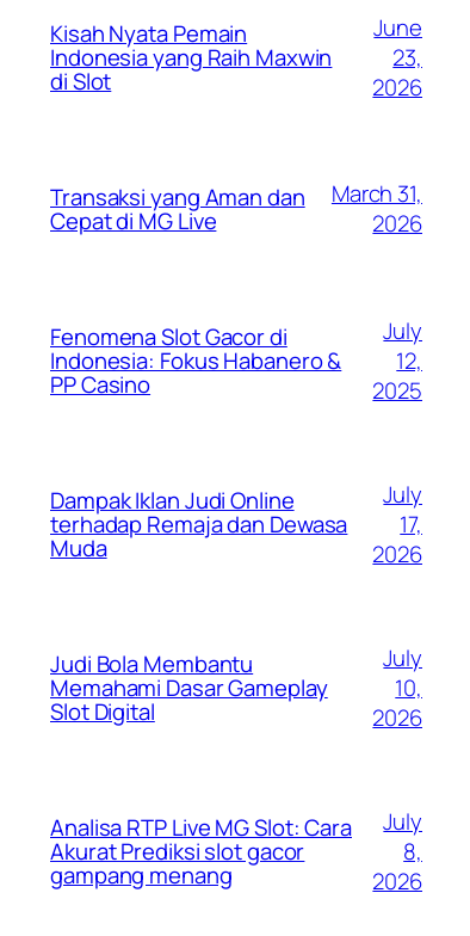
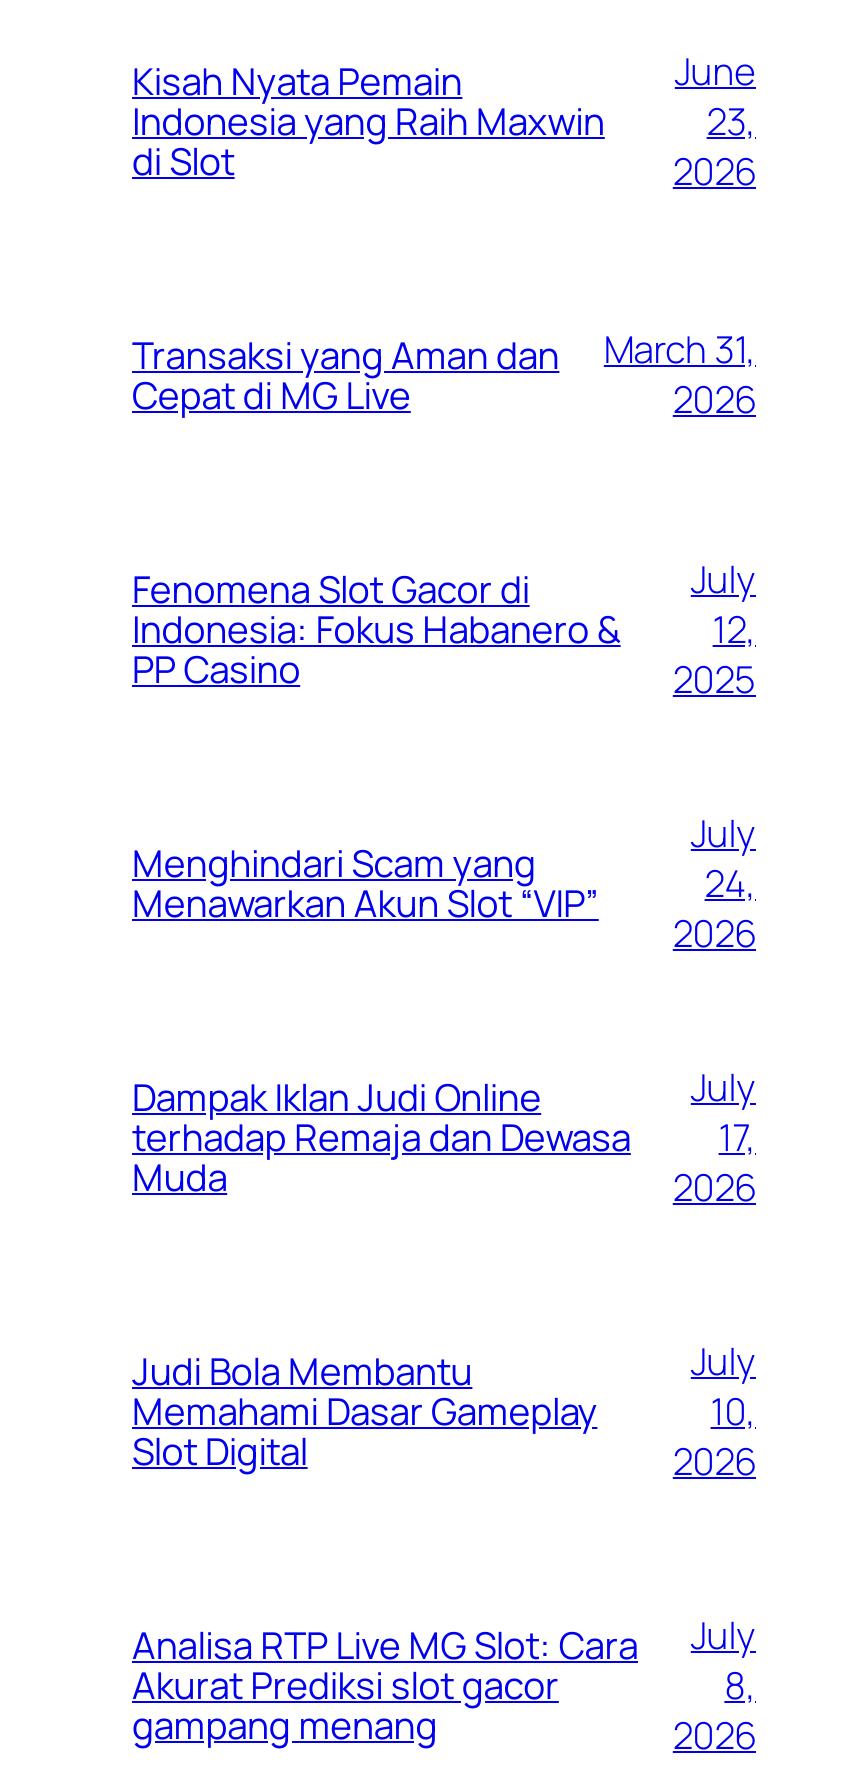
none -> [132,838,599,930] Menghindari Scam yang | Menawarkan Akun Slot “VIP”
none -> [673,807,756,959] July | 24, | 2026

